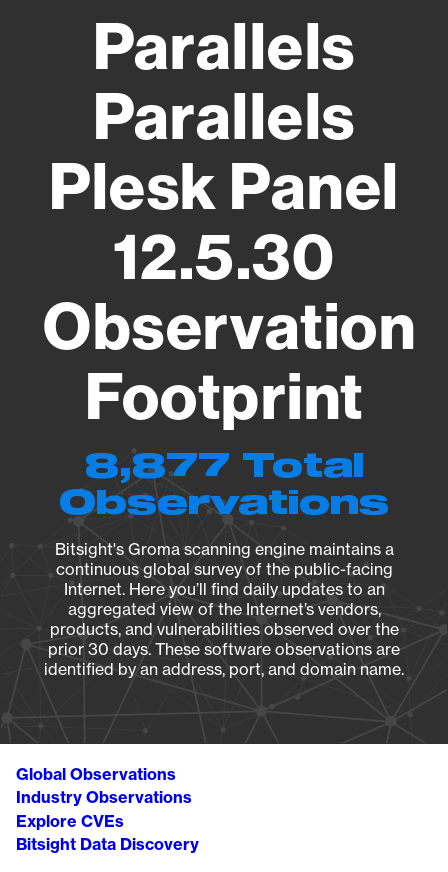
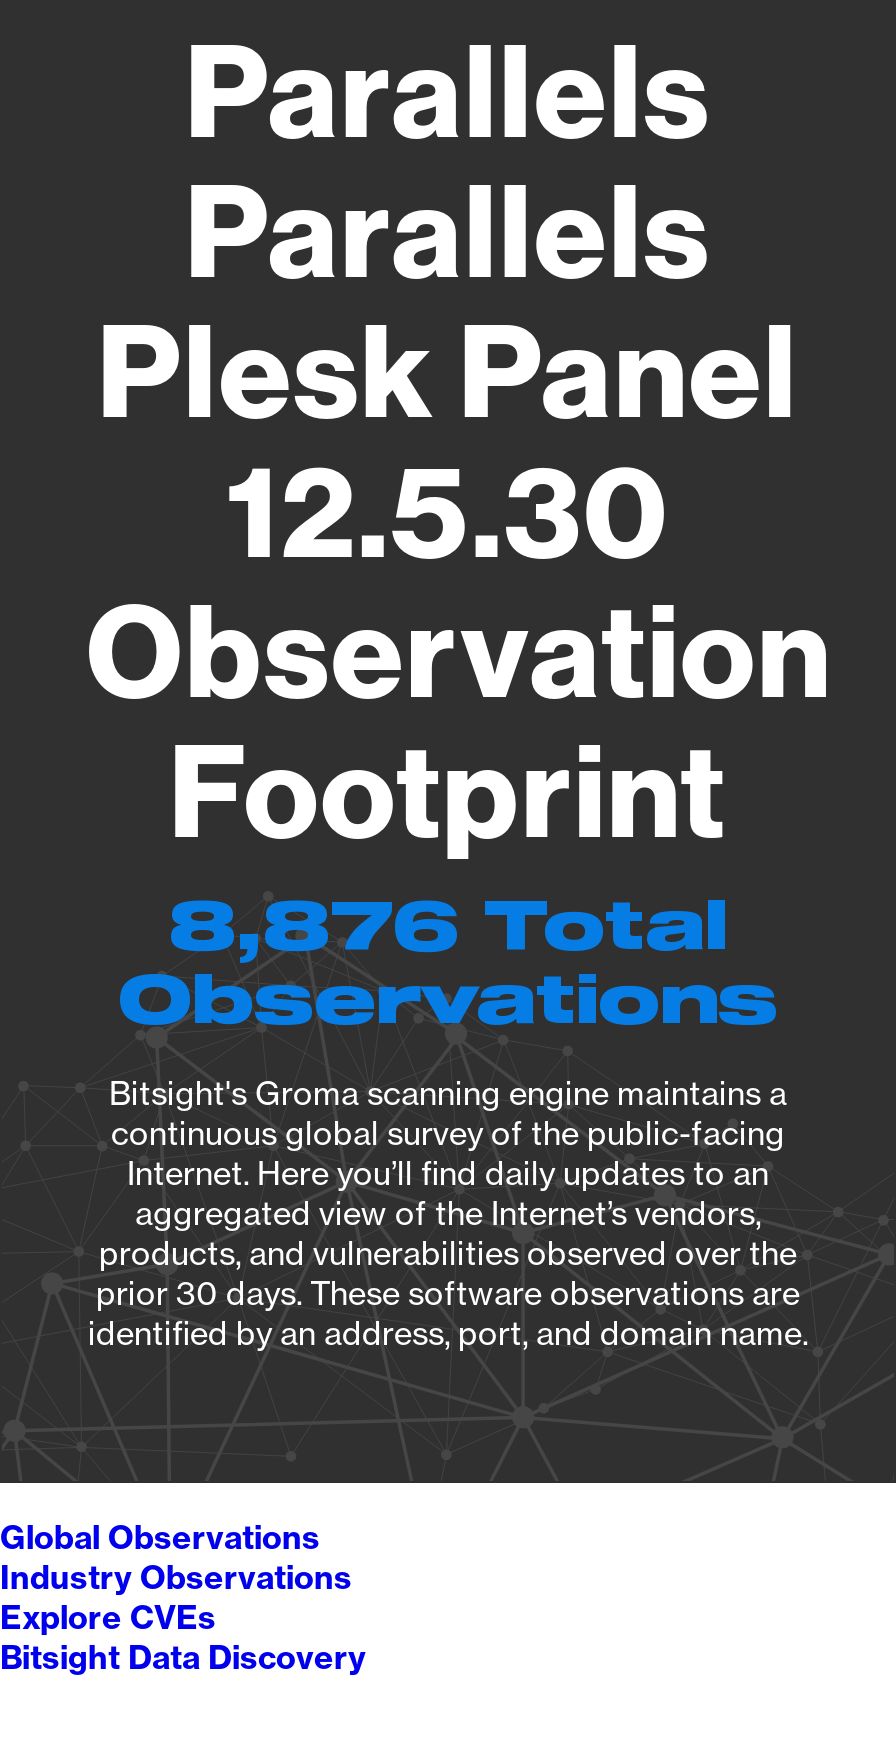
[84,450,363,484] 8,877 Total -> [169,895,727,963] 8,876 Total

